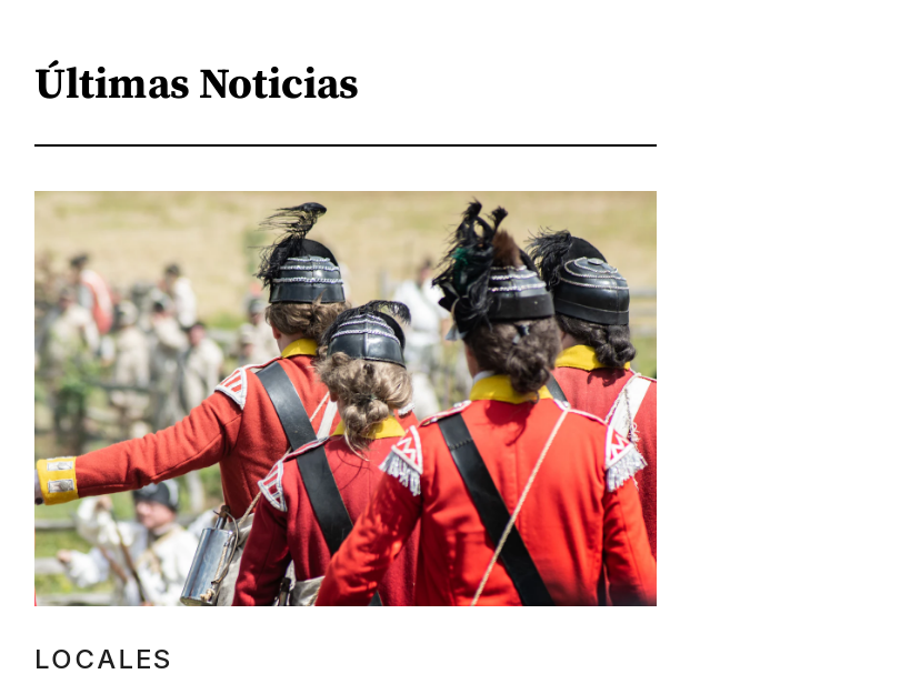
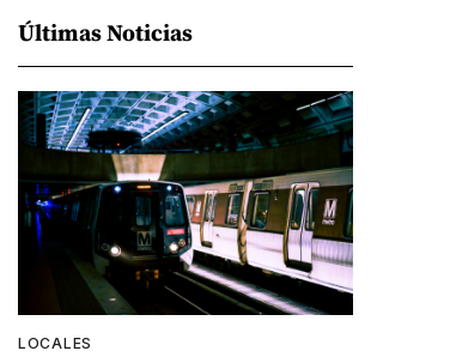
[32,189,659,608] [image] -> [17,90,354,316] [image]

